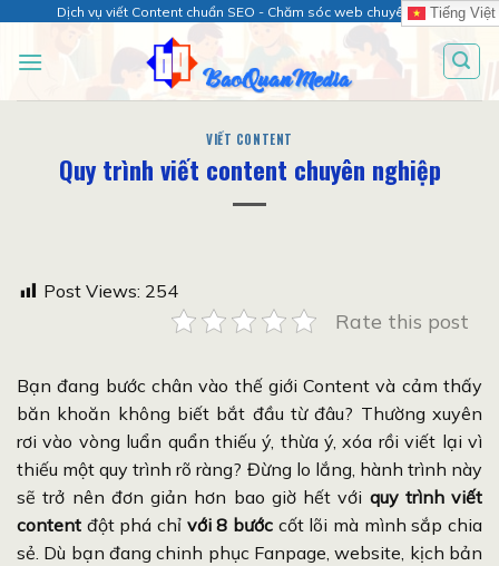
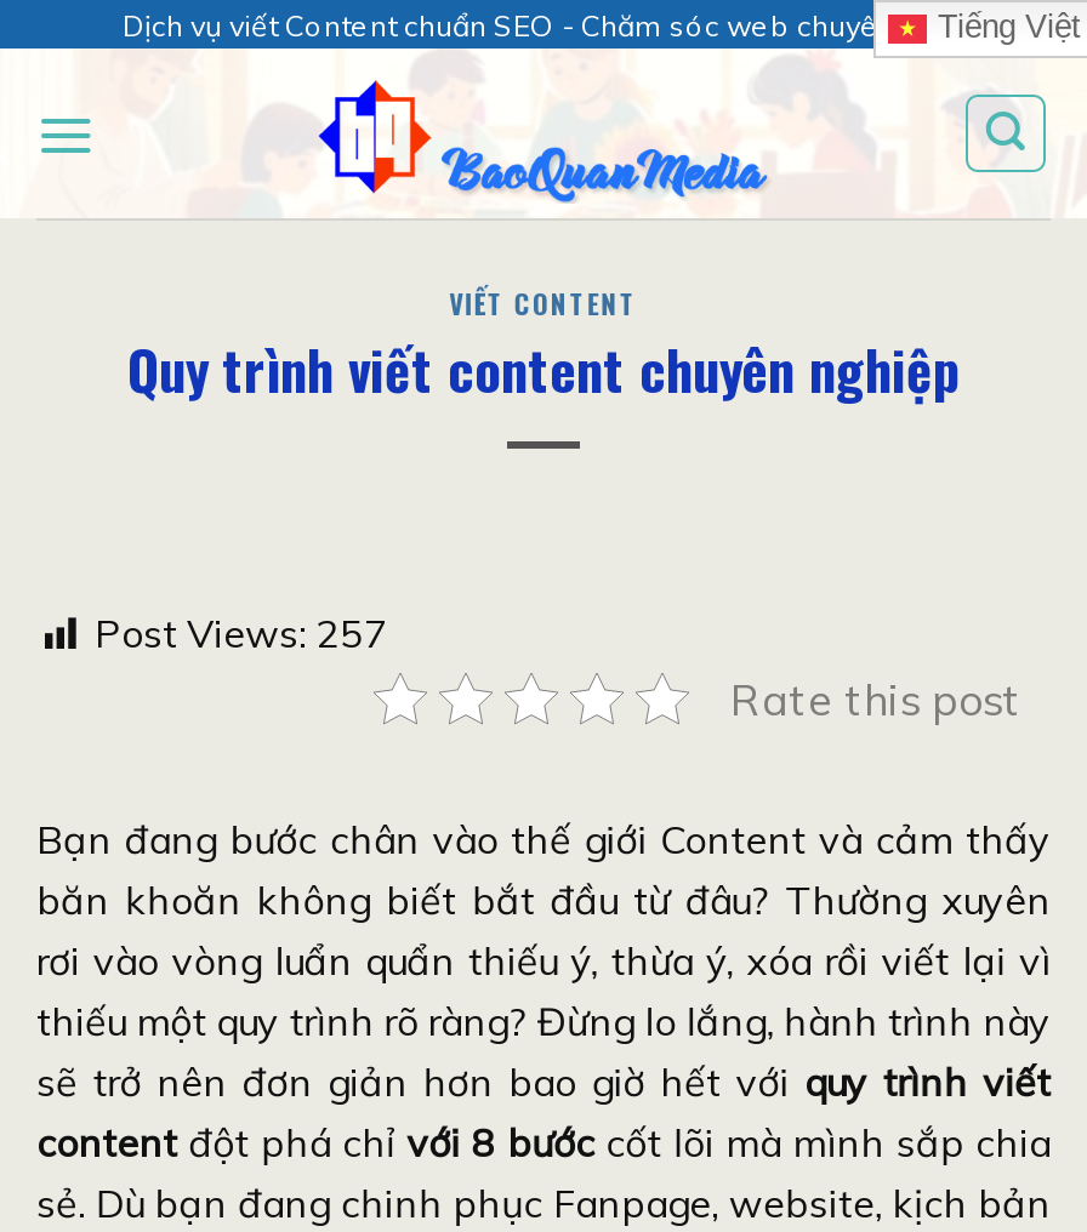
[43,279,178,301] Post Views: 254 -> [95,608,388,656] Post Views: 257

